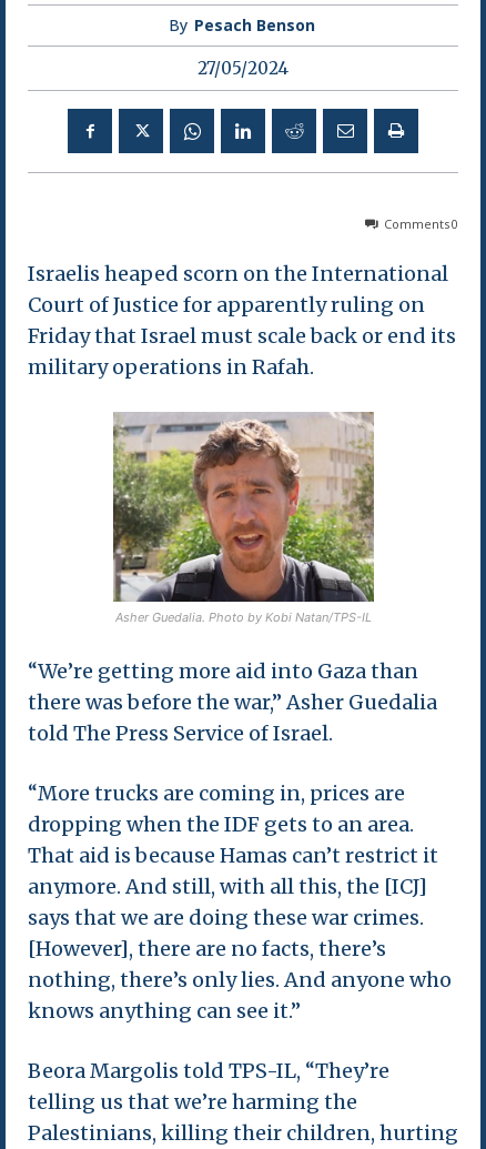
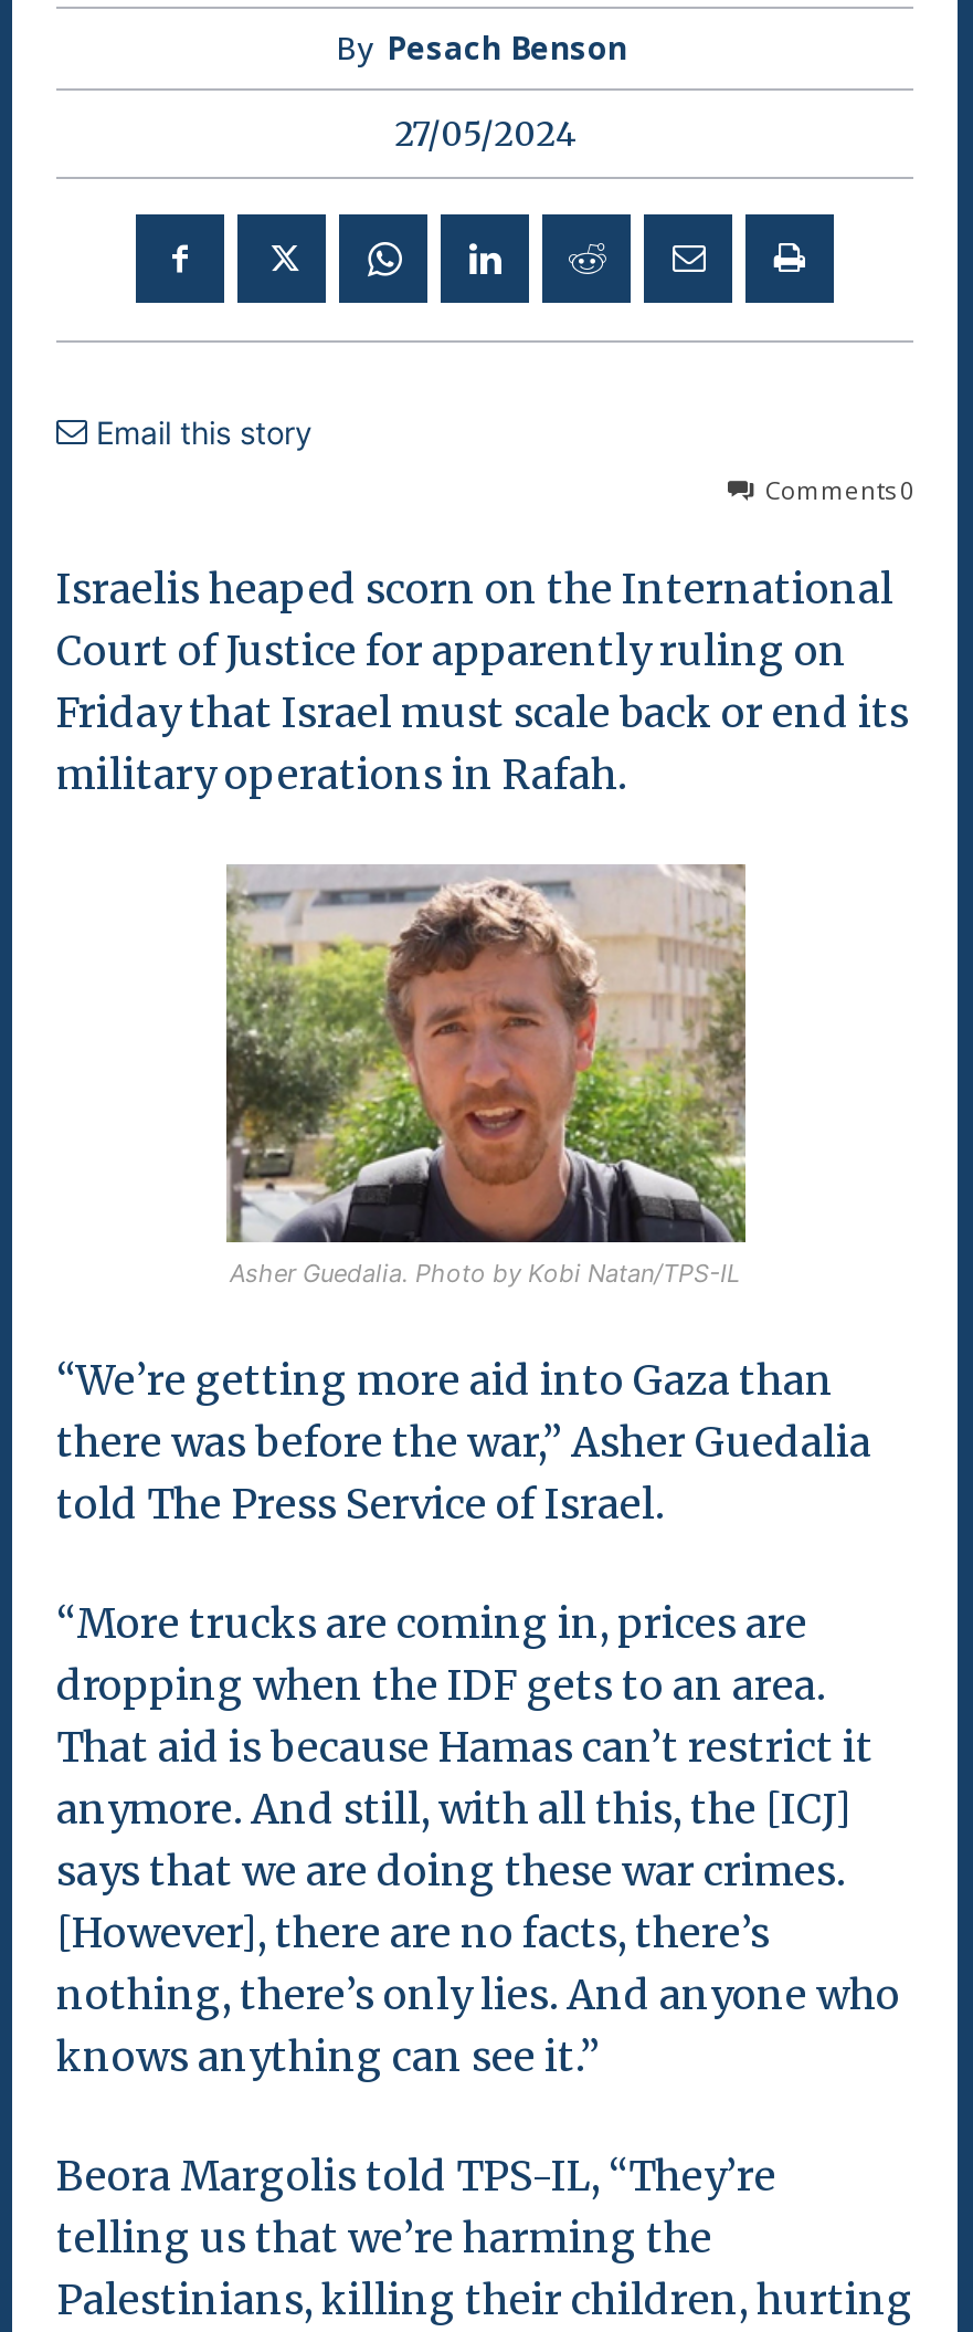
none -> [87,414,313,451] Email this story

